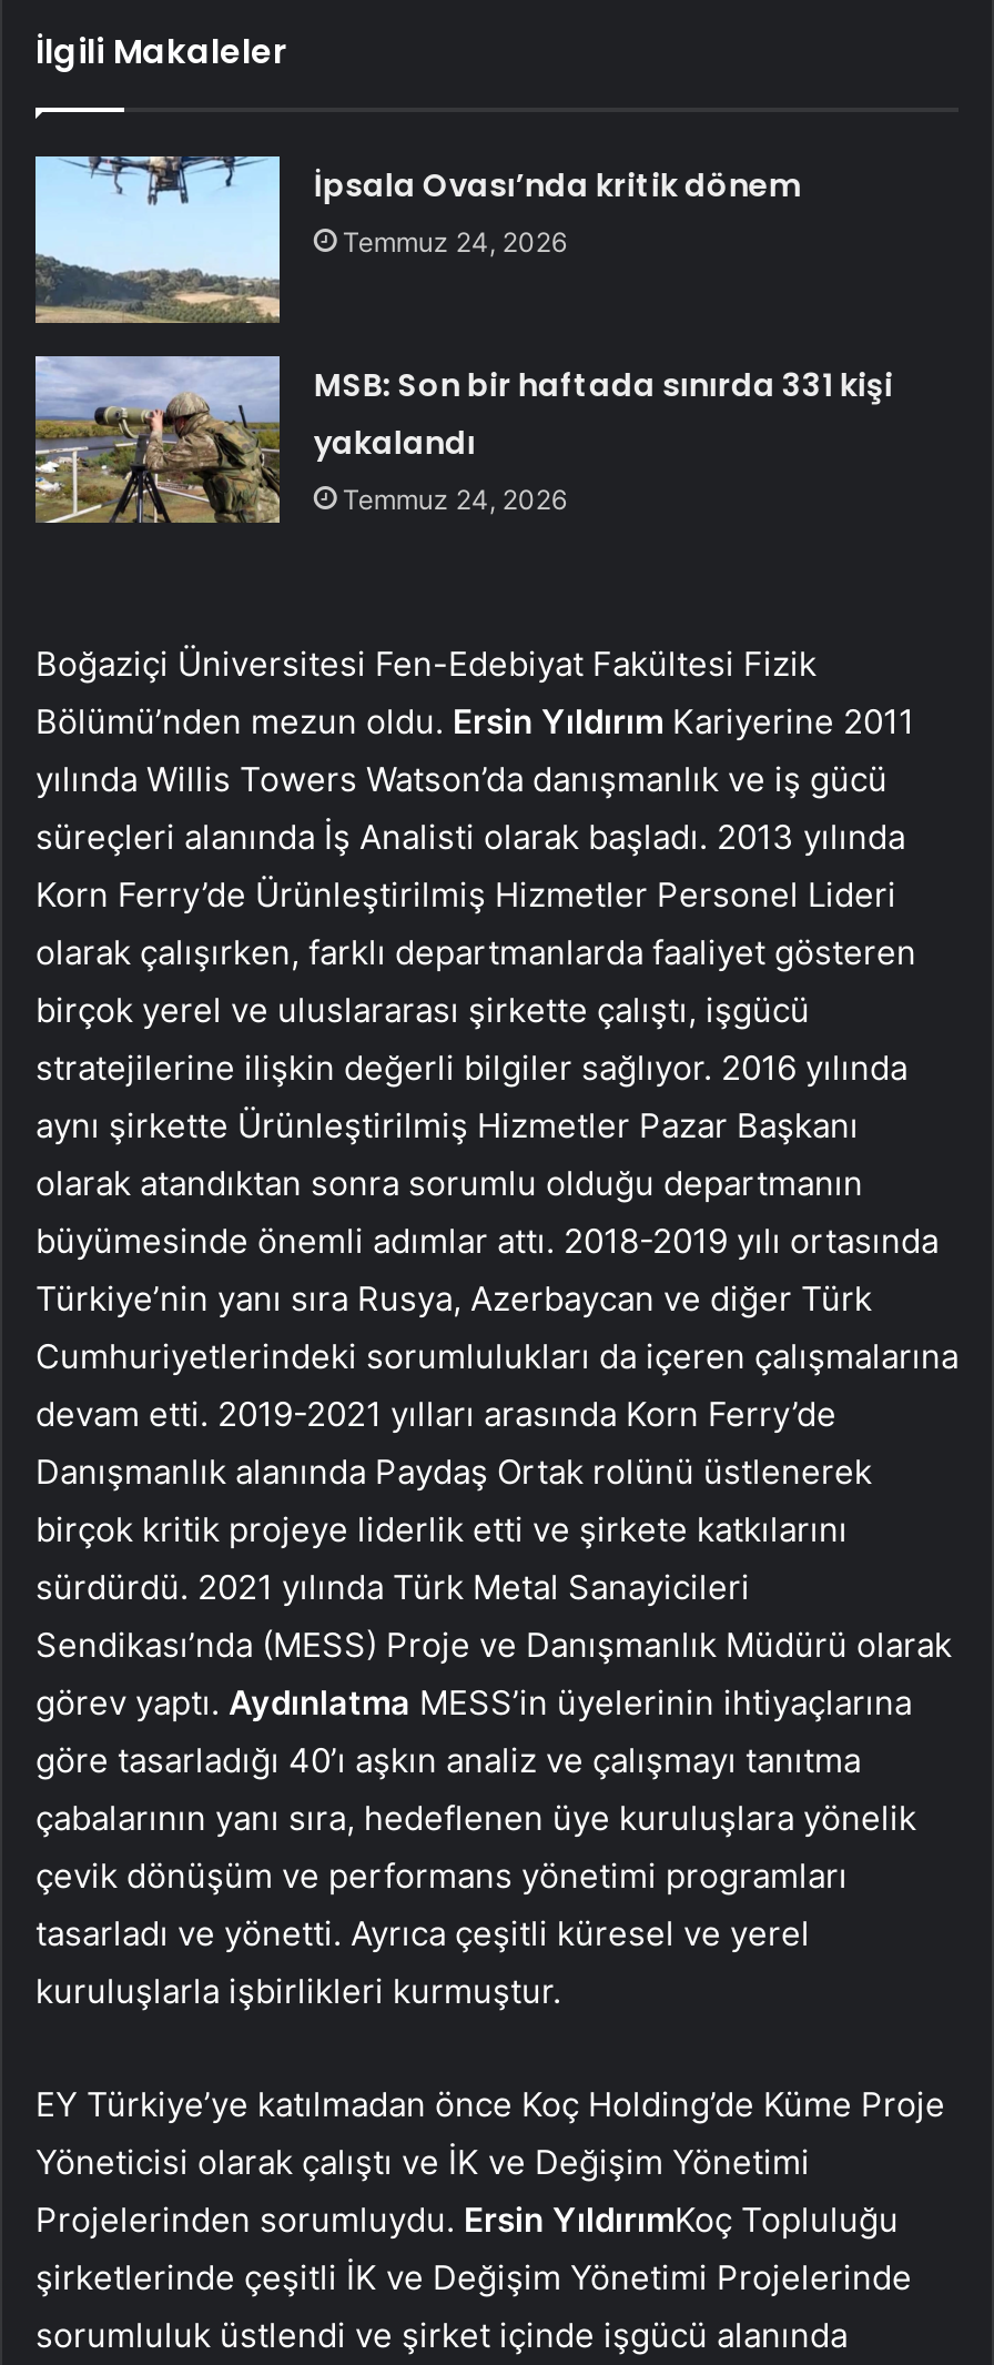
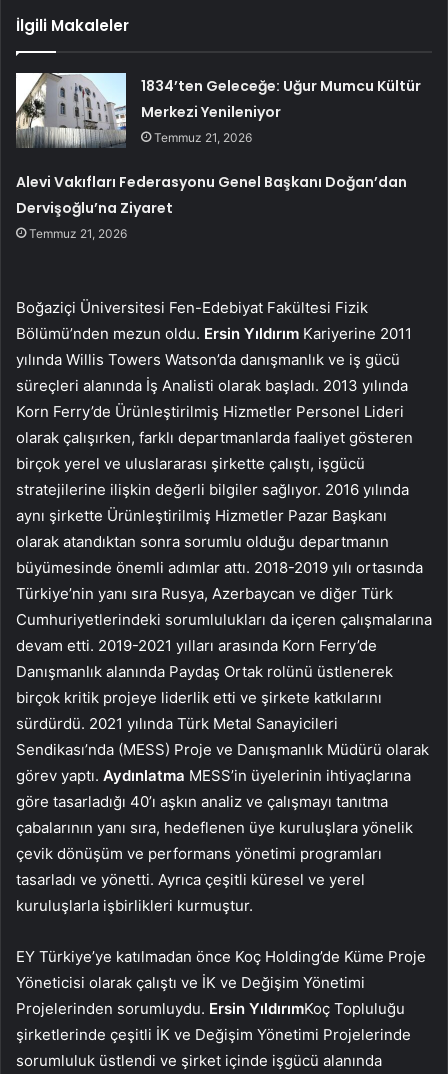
[35,154,799,325] [image] | İpsala Ovası’nda kritik dönem | Temmuz 24, 2026 -> [15,72,421,148] [image] | 1834’ten Geleceğe: Uğur Mumcu Kültür | Merkezi Yenileniyor | Temmuz 21, 2026
[314,362,893,516] MSB: Son bir haftada sınırda 331 kişi | yakalandı | Temmuz 24, 2026 -> [16,172,407,241] Alevi Vakıfları Federasyonu Genel Başkanı Doğan’dan | Dervişoğlu’na Ziyaret | Temmuz 21, 2026

